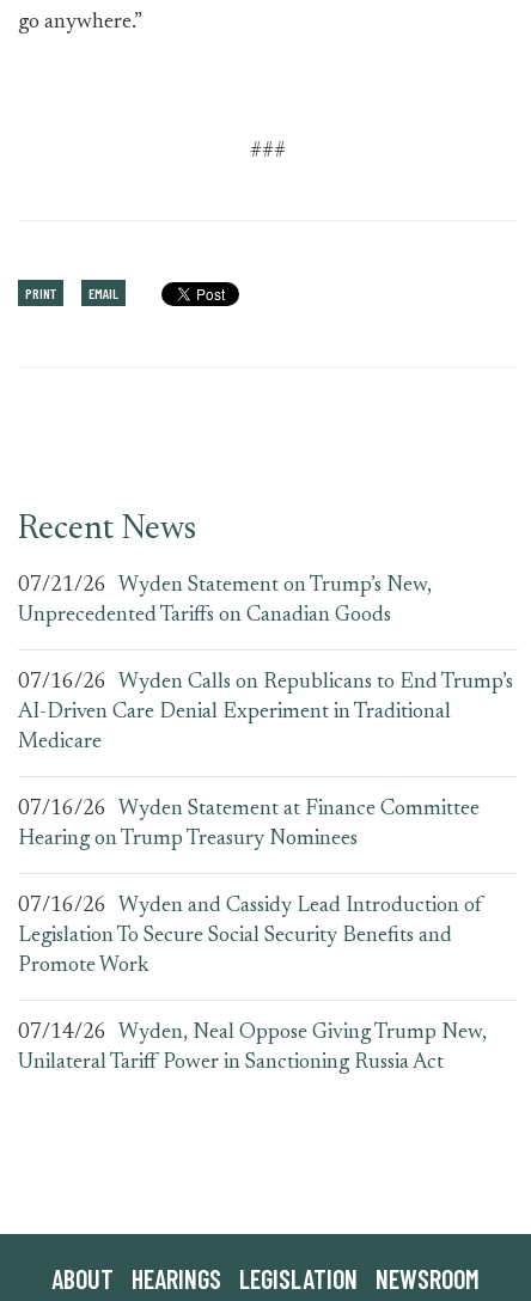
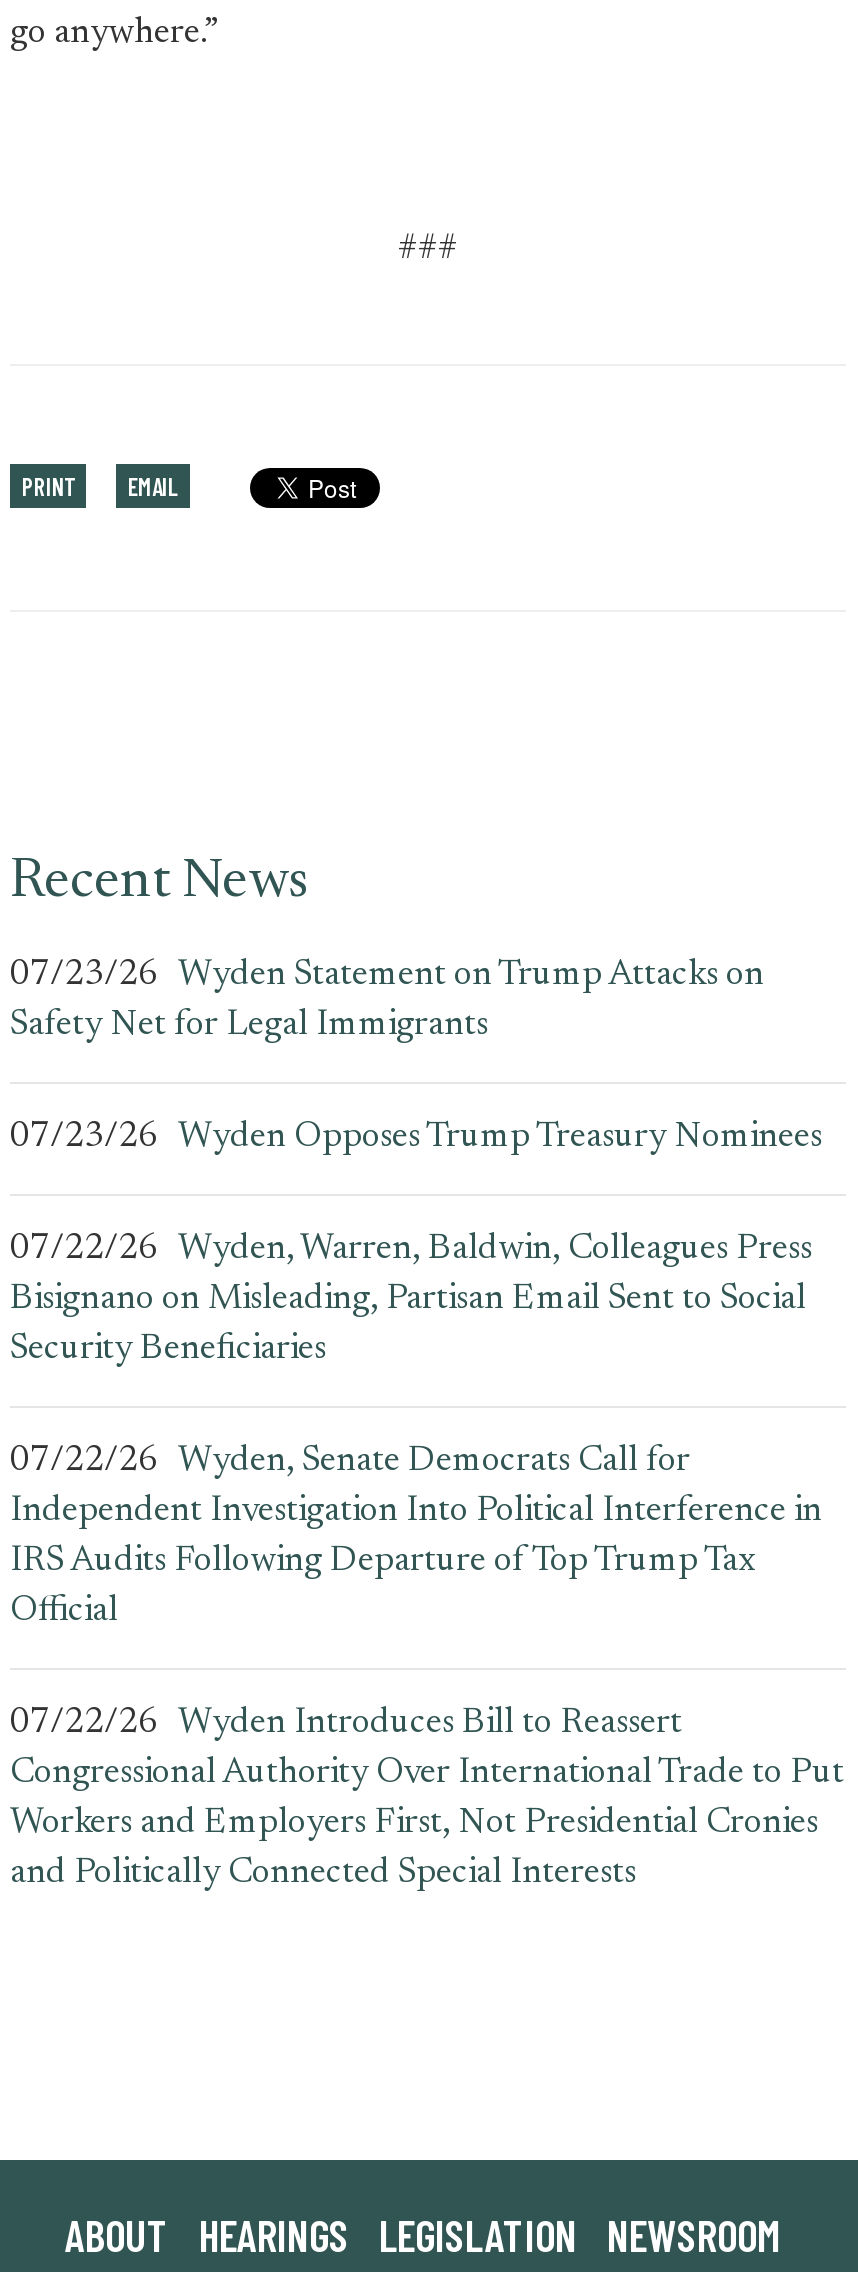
[18,575,432,627] 07/21/26 Wyden Statement on Trump’s New, | Unprecedented Tariffs on Canadian Goods -> [10,958,764,1044] 07/23/26 Wyden Statement on Trump Attacks on | Safety Net for Legal Immigrants
[18,672,513,753] 07/16/26 Wyden Calls on Republicans to End Trump’s | AI-Driven Care Denial Experiment in Traditional | Medicare -> [10,1120,822,1156] 07/23/26 Wyden Opposes Trump Treasury Nominees
[18,799,480,850] 07/16/26 Wyden Statement at Finance Committee | Hearing on Trump Treasury Nominees -> [10,1232,812,1368] 07/22/26 Wyden, Warren, Baldwin, Colleagues Press | Bisignano on Misleading, Partisan Email Sent to Social | Security Beneficiaries
[18,896,483,977] 07/16/26 Wyden and Cassidy Lead Introduction of | Legislation To Secure Social Security Benefits and | Promote Work -> [10,1444,822,1630] 07/22/26 Wyden, Senate Democrats Call for | Independent Investigation Into Political Interference in | IRS Audits Following Departure of Top Trump Tax | Official
[18,1022,487,1074] 07/14/26 Wyden, Neal Oppose Giving Trump New, | Unilateral Tariff Power in Sanctioning Russia Act -> [10,1706,844,1892] 07/22/26 Wyden Introduces Bill to Reassert | Congressional Authority Over International Trade to Put | Workers and Employers First, Not Presidential Cronies | and Politically Connected Special Interests

